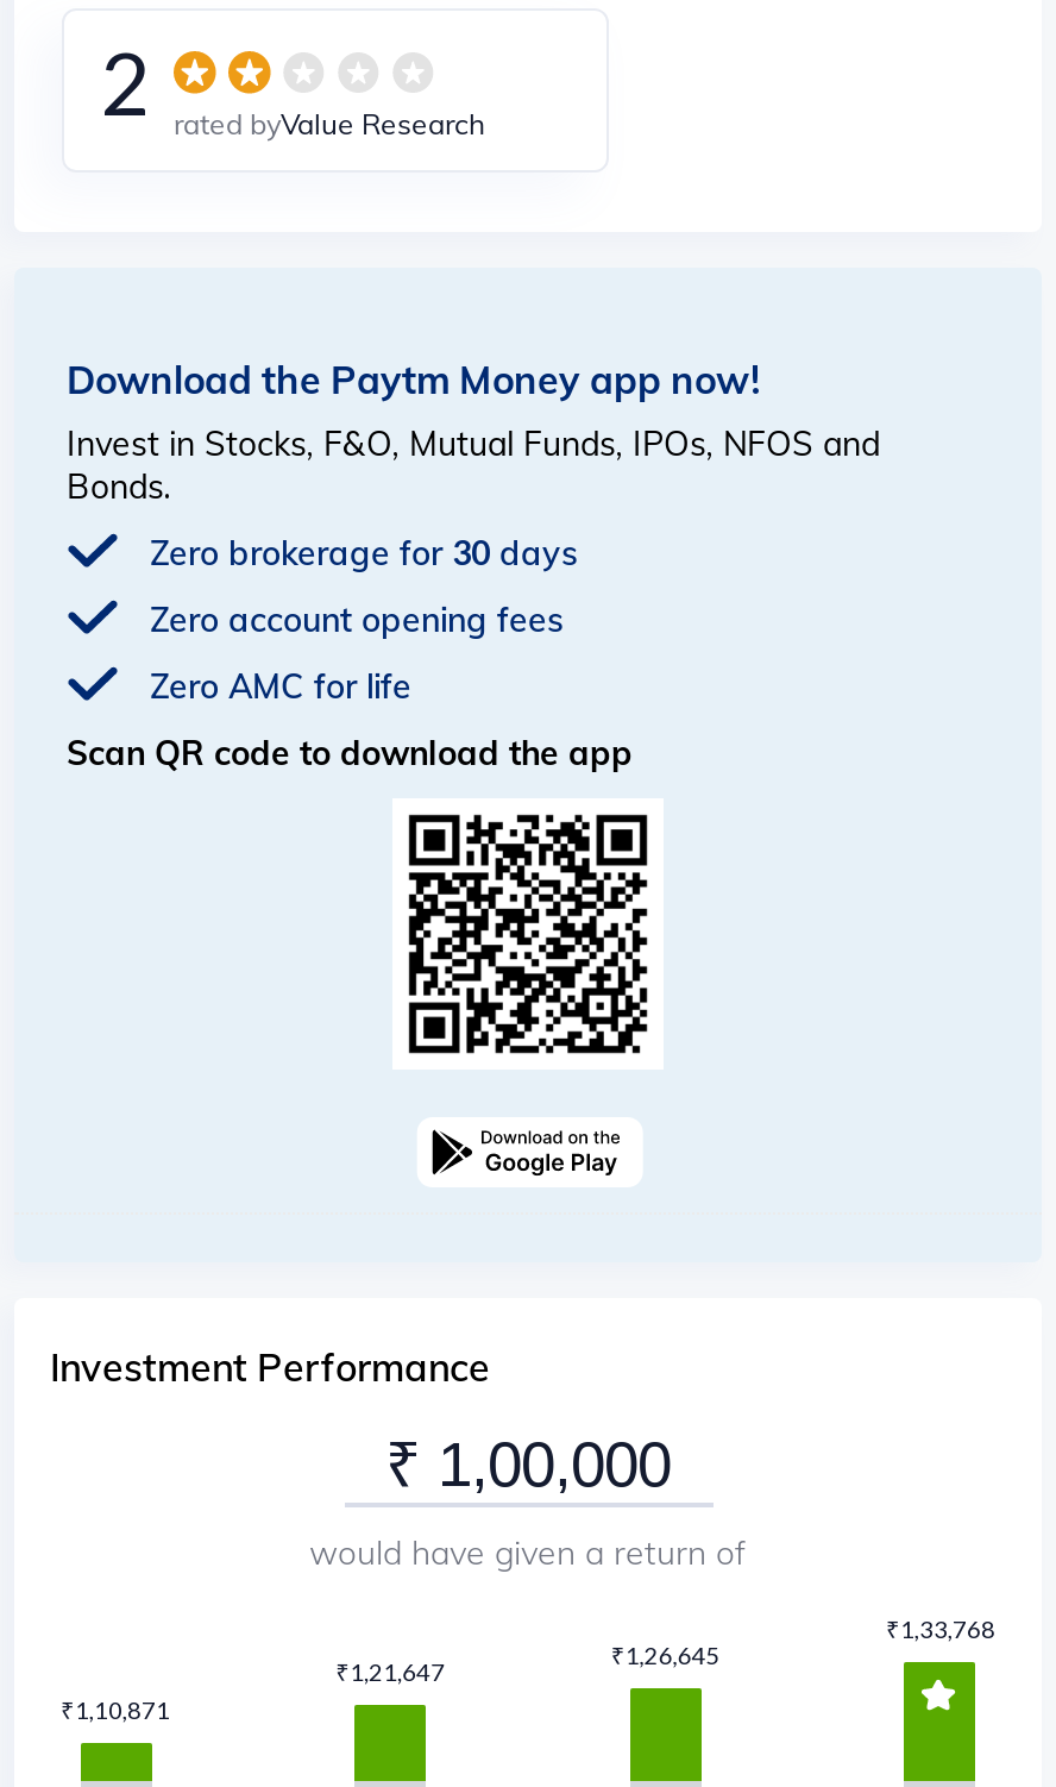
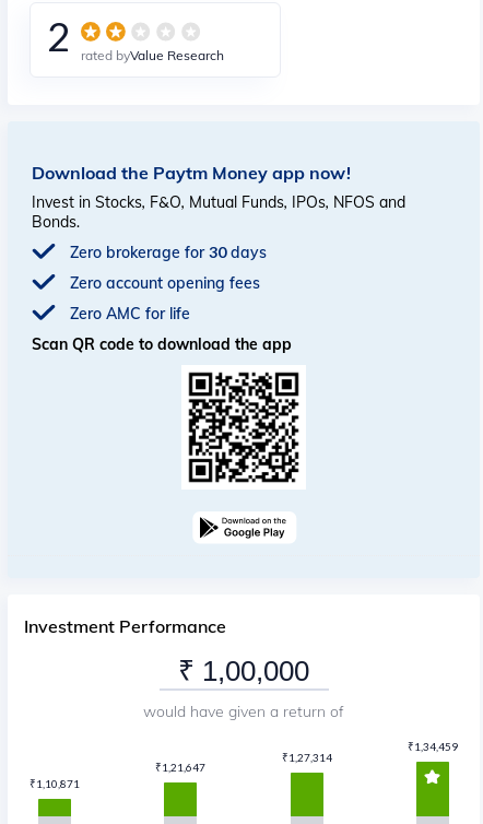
[886,1614,995,1645] ₹1,33,768 -> [408,740,458,754] ₹1,34,459
[611,1639,720,1670] ₹1,26,645 -> [282,751,332,765] ₹1,27,314

